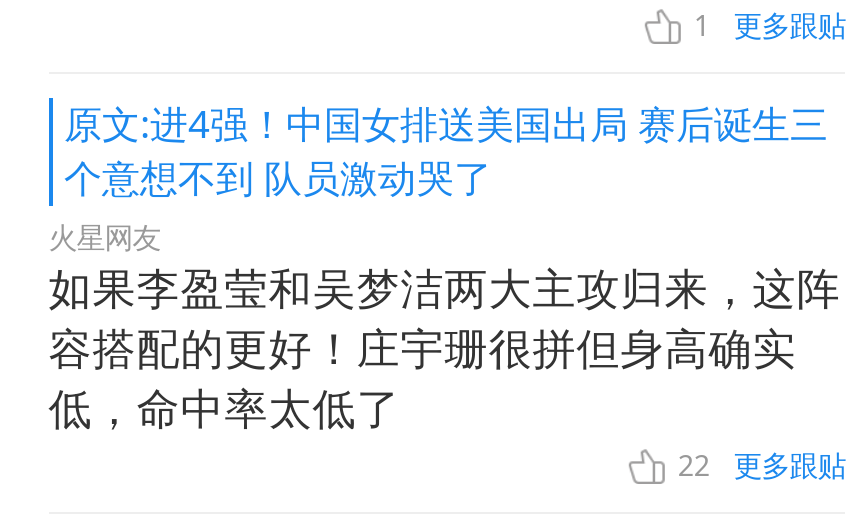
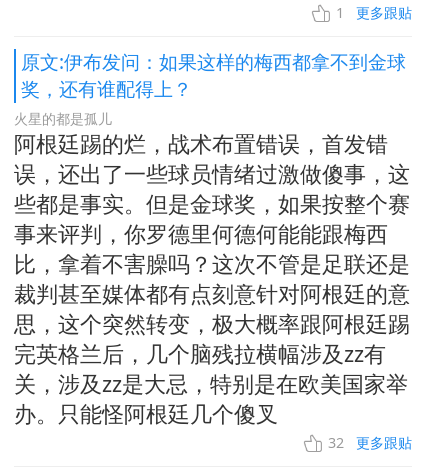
[48,98,840,484] 原文:进4强！中国女排送美国出局 赛后诞生三 | 个意想不到 队员激动哭了 | 火星网友 | 如果李盈莹和吴梦洁两大主攻归来，这阵 | 容搭配的更好！庄宇珊很拼但身高确实 | 低，命中率太低了 | 22 -> [14,49,410,452] 原文:伊布发问：如果这样的梅西都拿不到金球 | 奖，还有谁配得上？ | 火星的都是孤儿 | 阿根廷踢的烂，战术布置错误，首发错 | 误，还出了一些球员情绪过激做傻事，这 | 些都是事实。但是金球奖，如果按整个赛 | 事来评判，你罗德里何德何能能跟梅西 | 比，拿着不害臊吗？这次不管是足联还是 | 裁判甚至媒体都有点刻意针对阿根廷的意 | 思，这个突然转变，极大概率跟阿根廷踢 | 完英格兰后，几个脑残拉横幅涉及zz有 | 关，涉及zz是大忌，特别是在欧美国家举 | 办。只能怪阿根廷几个傻叉 | 32

